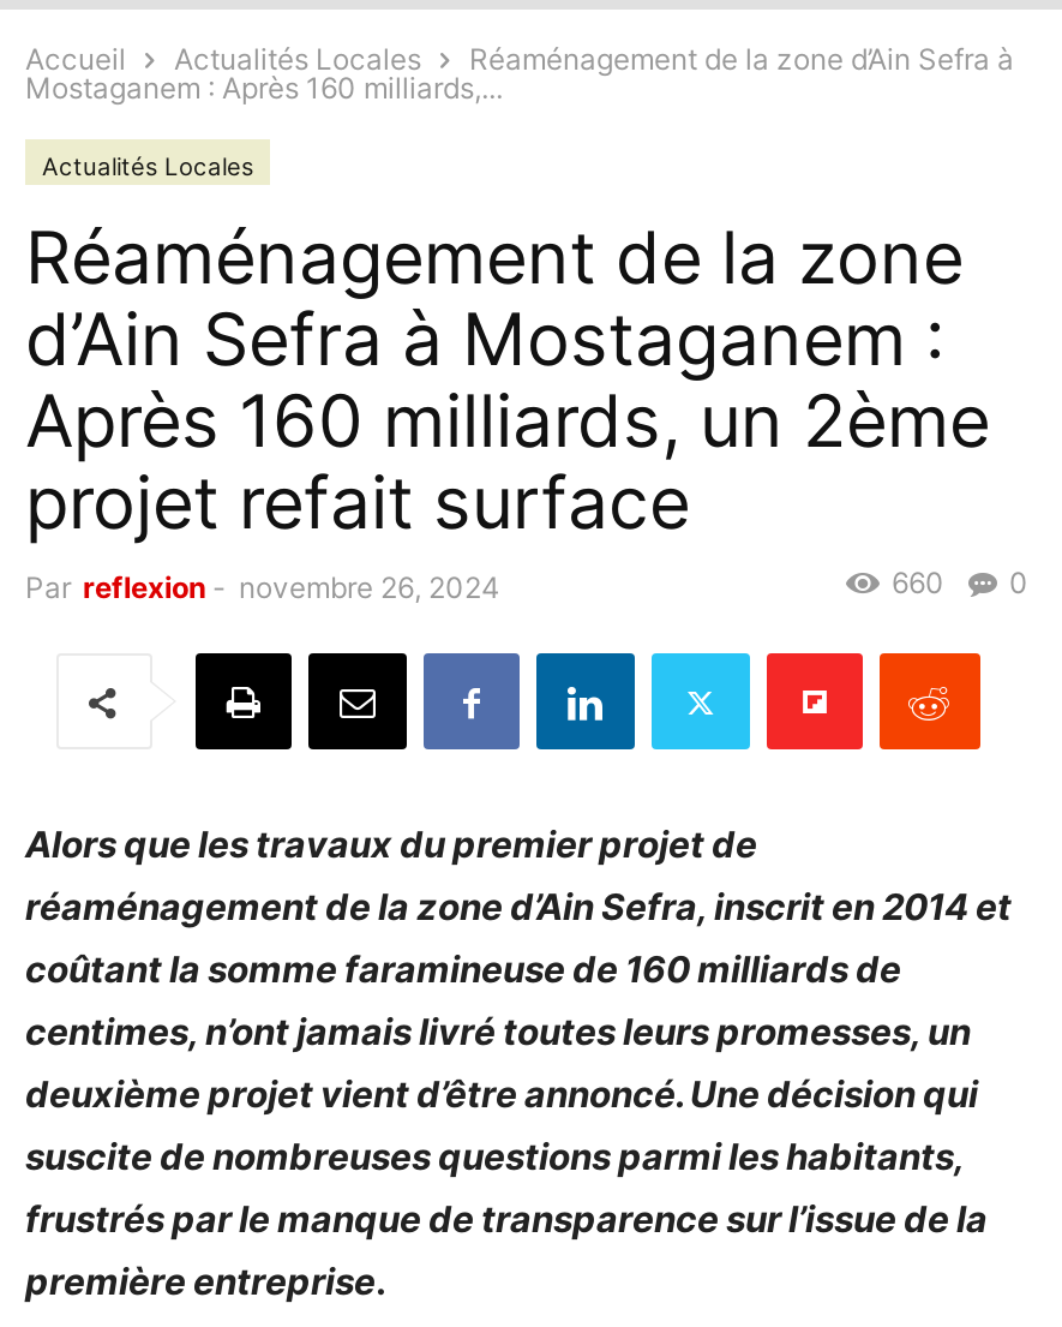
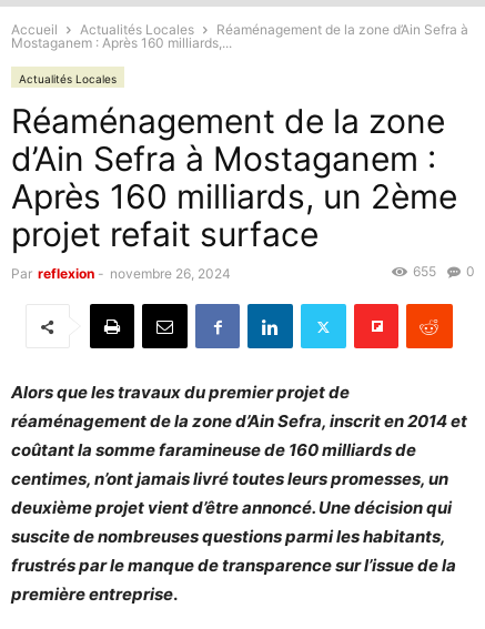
[892,564,1028,600] 660 0 -> [413,263,475,280] 655 0

